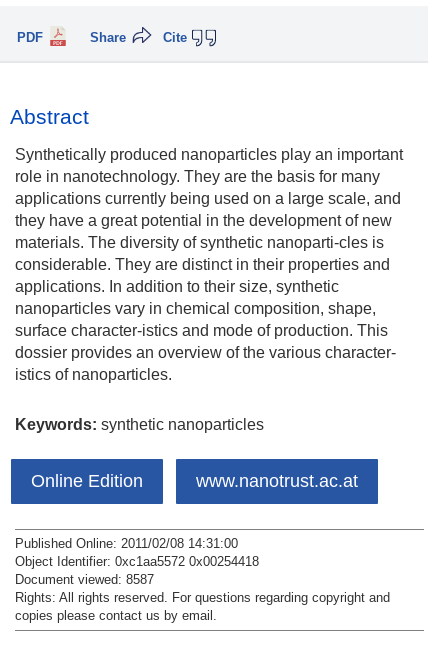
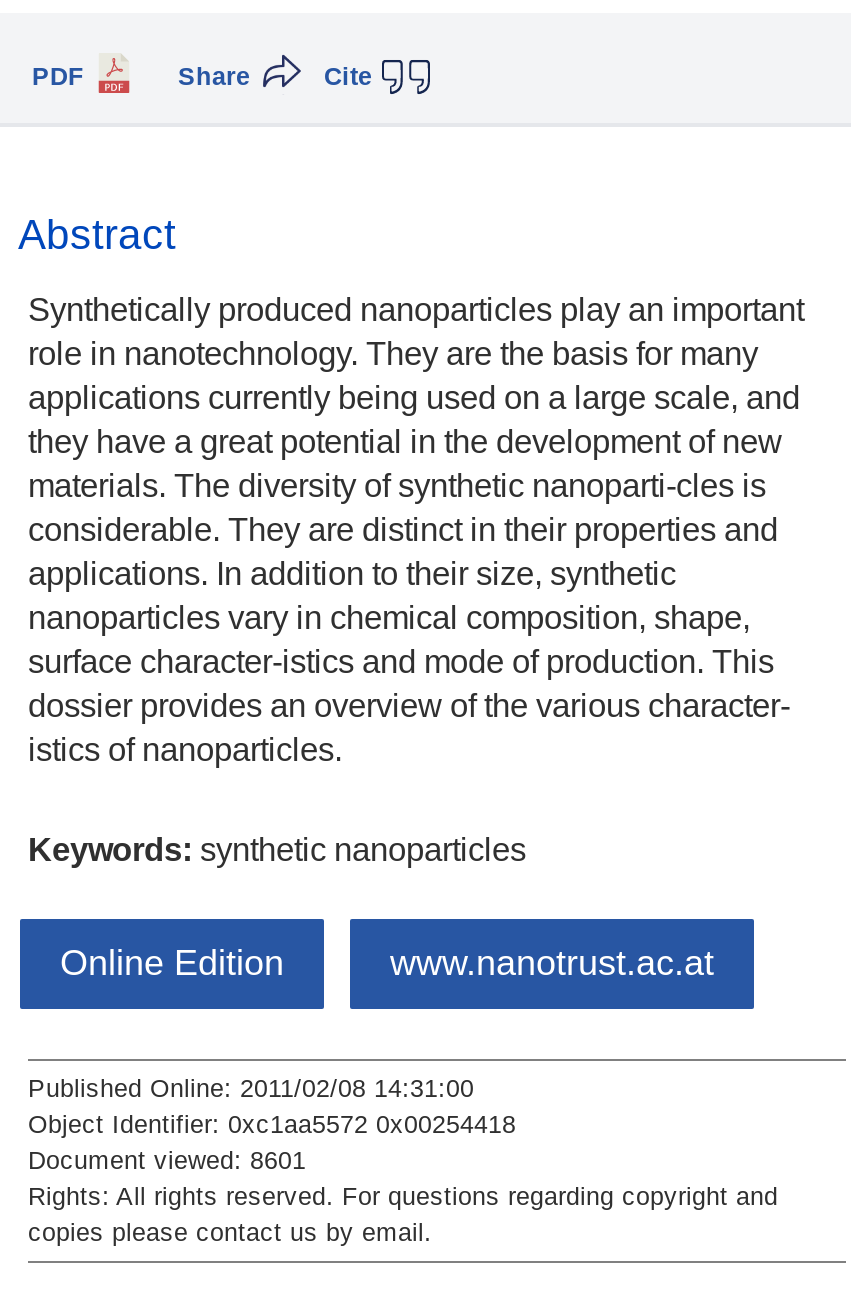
[15,573,154,587] Document viewed: 8587 -> [28,1147,306,1175] Document viewed: 8601

